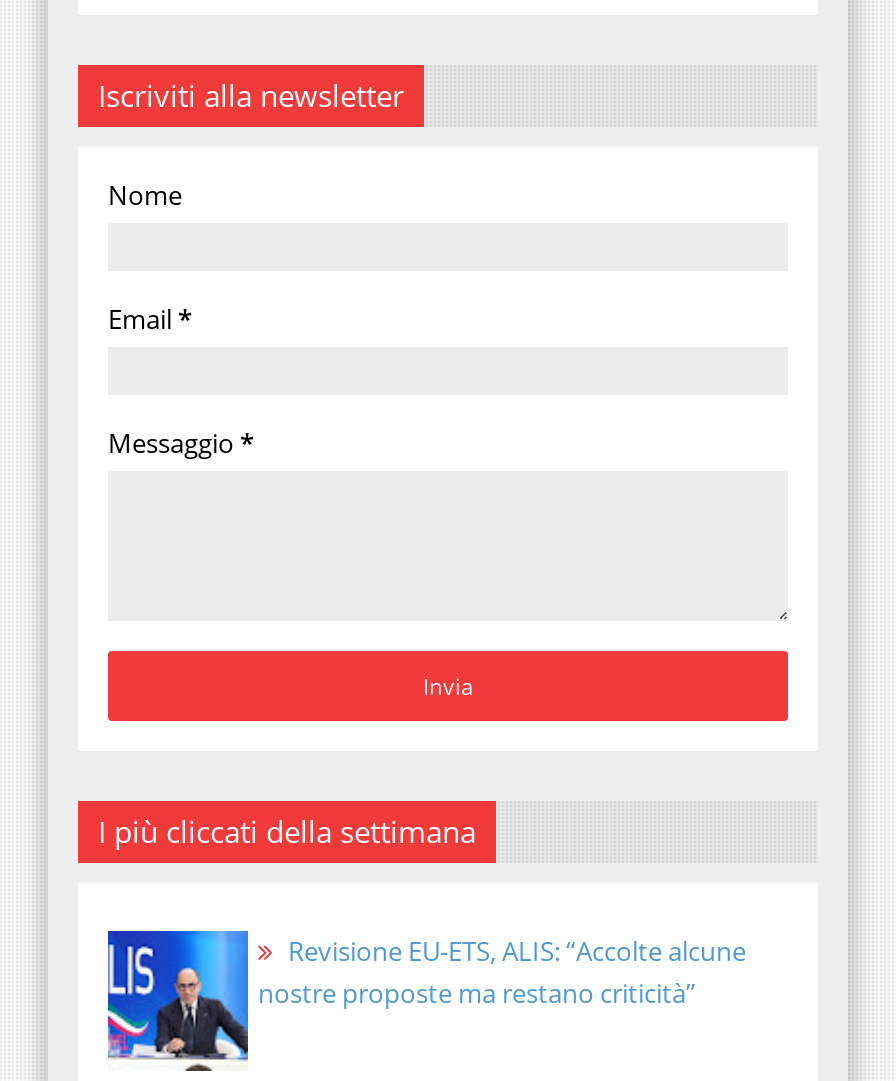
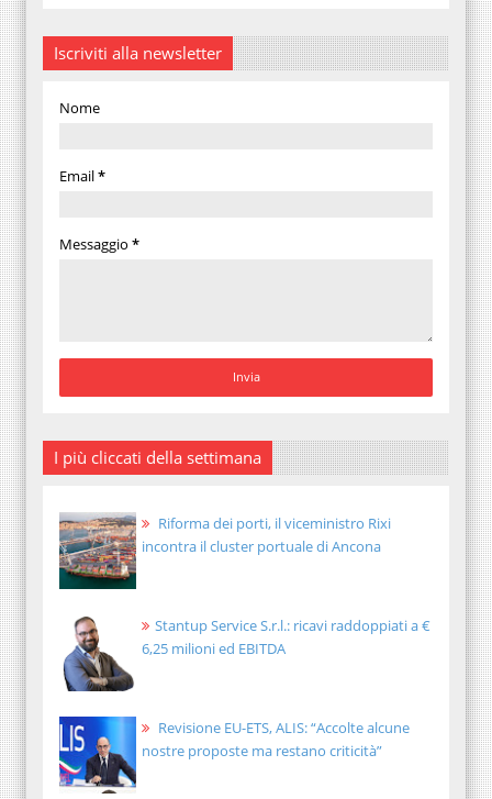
none -> [58,513,391,590] [image] | Riforma dei porti, il viceministro Rixi | incontra il cluster portuale di Ancona
none -> [63,615,431,692] [image] | Stantup Service S.r.l.: ricavi raddoppiati a € | 6,25 milioni ed EBITDA

